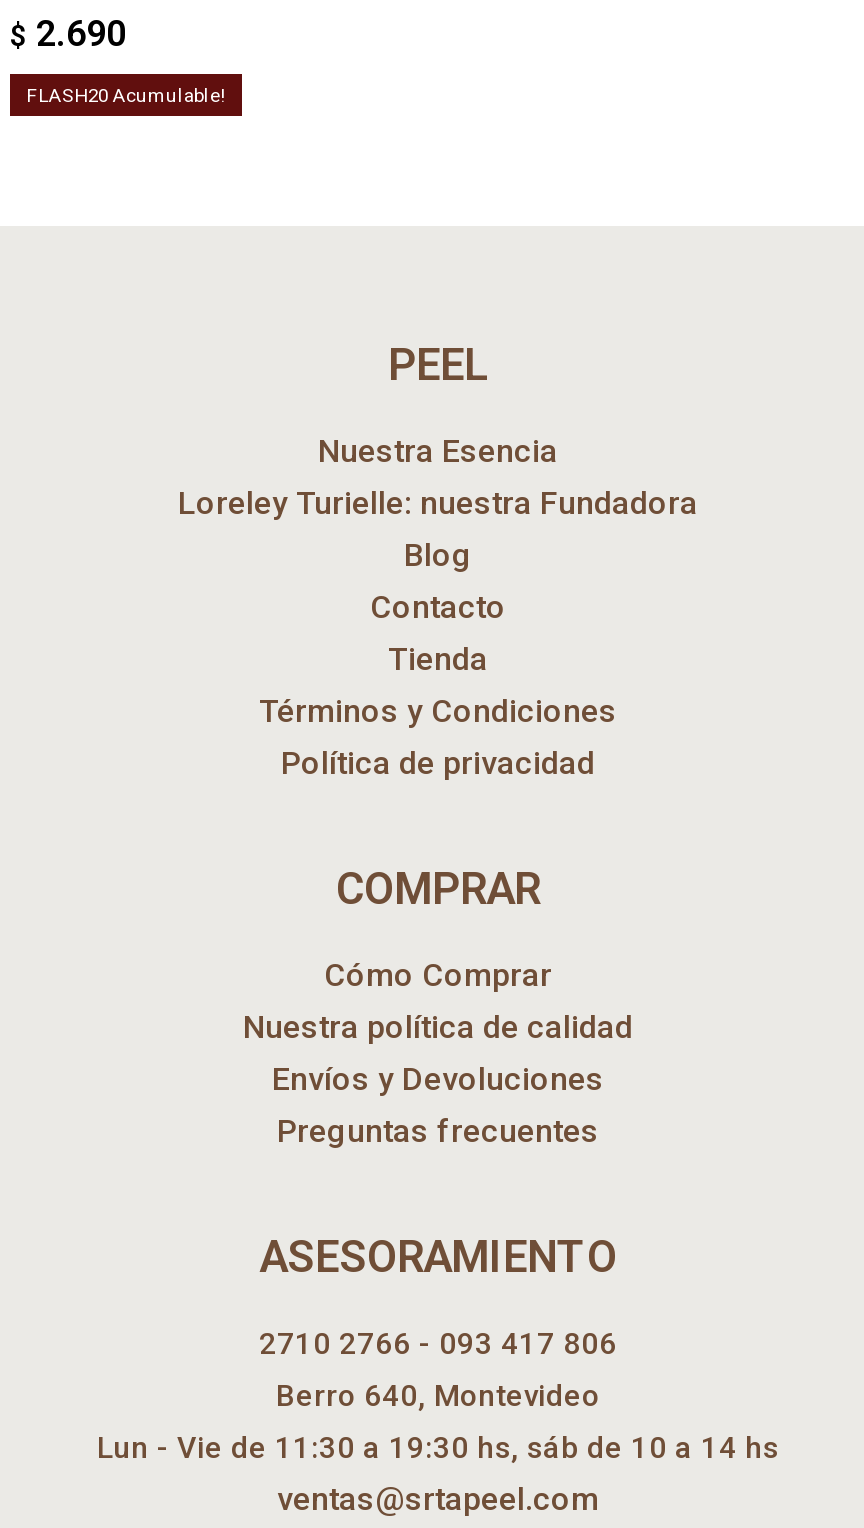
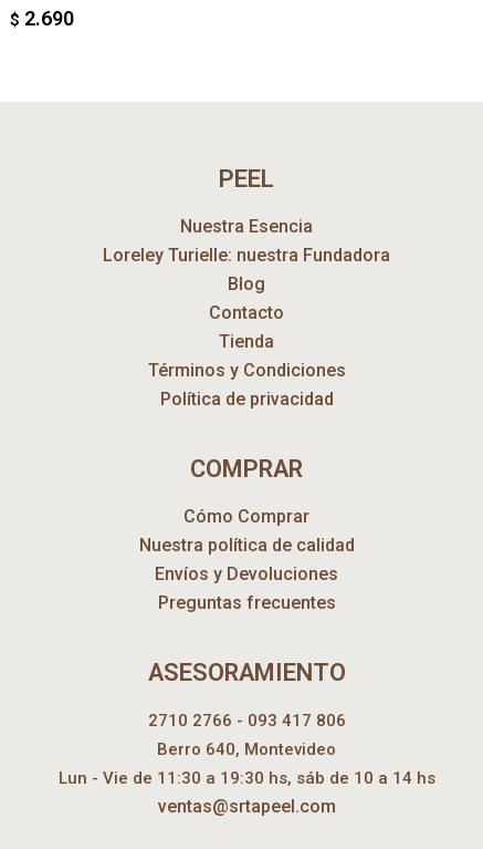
[26,84,226,106] FLASH20 Acumulable! -> none

